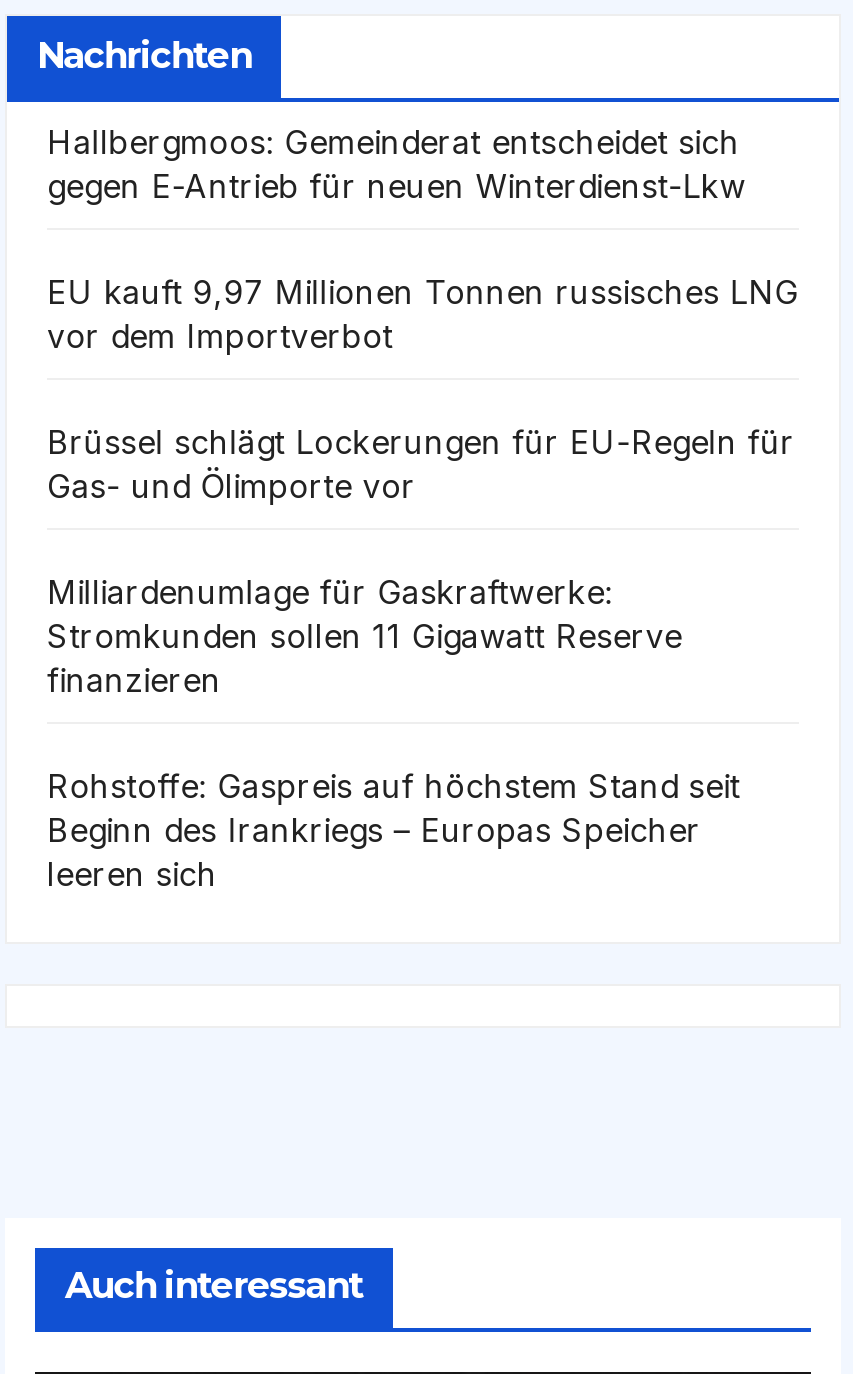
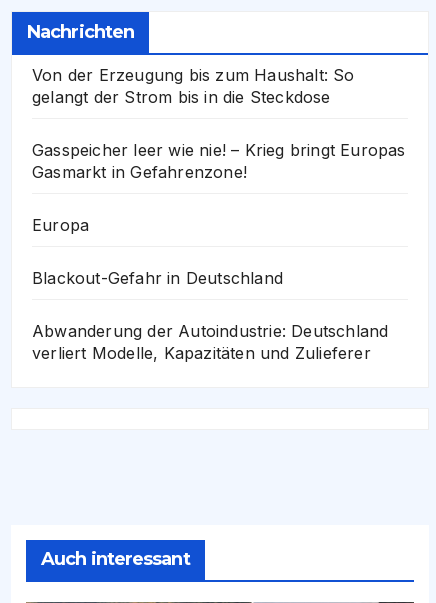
[47,123,746,207] Hallbergmoos: Gemeinderat entscheidet sich | gegen E-Antrieb für neuen Winterdienst-Lkw -> [32,65,355,107] Von der Erzeugung bis zum Haushalt: So | gelangt der Strom bis in die Steckdose
[47,273,799,357] EU kauft 9,97 Millionen Tonnen russisches LNG | vor dem Importverbot -> [32,140,406,182] Gasspeicher leer wie nie! – Krieg bringt Europas | Gasmarkt in Gefahrenzone!
[47,423,795,507] Brüssel schlägt Lockerungen für EU-Regeln für | Gas- und Ölimporte vor -> [32,215,89,235] Europa
[47,573,682,701] Milliardenumlage für Gaskraftwerke: | Stromkunden sollen 11 Gigawatt Reserve | finanzieren -> [32,268,283,288] Blackout-Gefahr in Deutschland
[47,767,740,895] Rohstoffe: Gaspreis auf höchstem Stand seit | Beginn des Irankriegs – Europas Speicher | leeren sich -> [32,321,388,363] Abwanderung der Autoindustrie: Deutschland | verliert Modelle, Kapazitäten und Zulieferer

